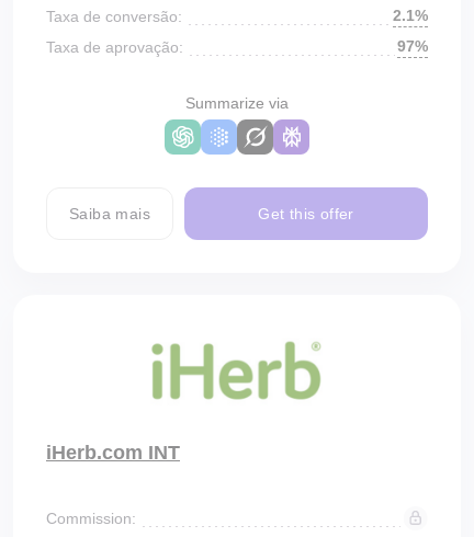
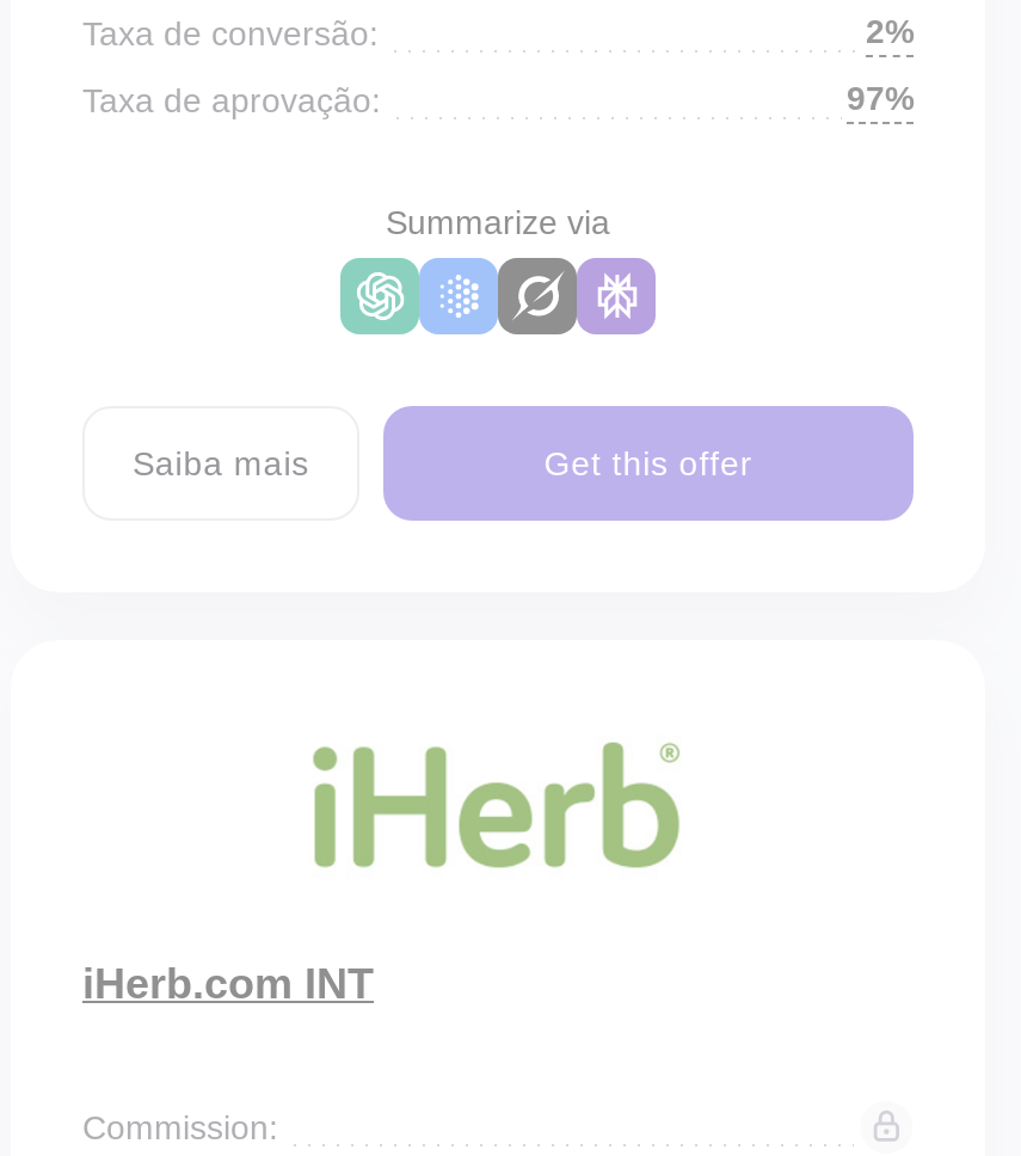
[393,7,428,24] 2.1% -> [866,12,914,50] 2%

